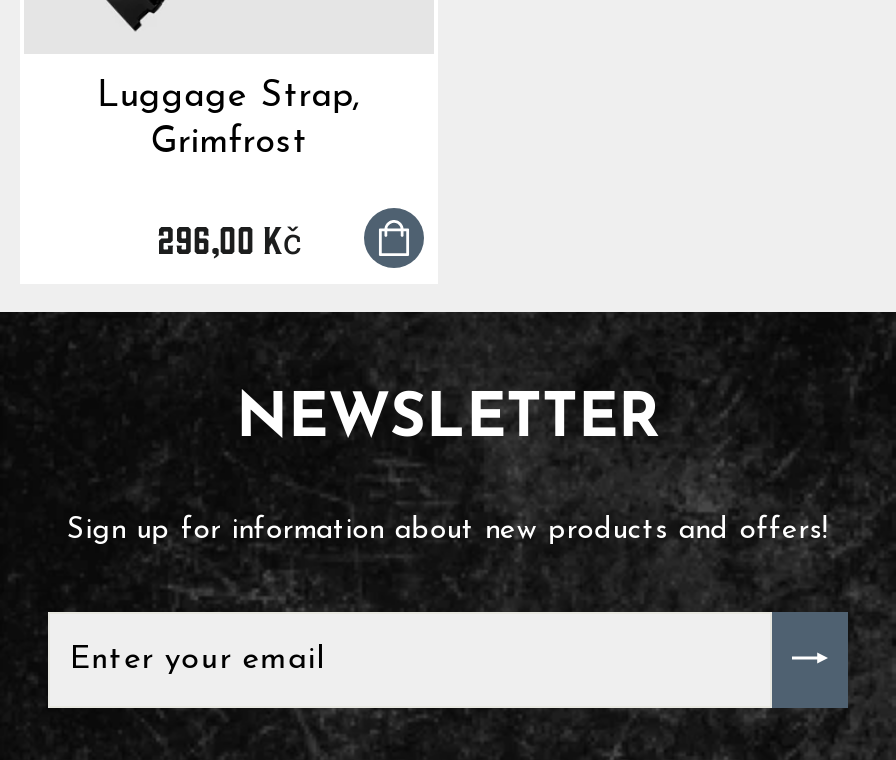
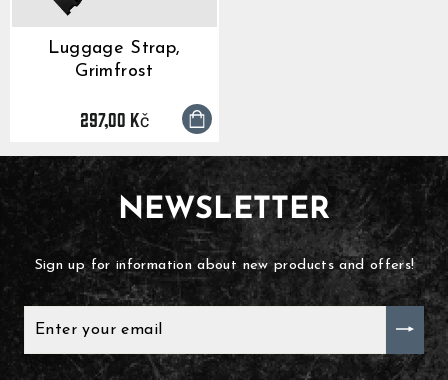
[157,215,301,257] 296,00 Kč -> [80,107,149,128] 297,00 Kč

